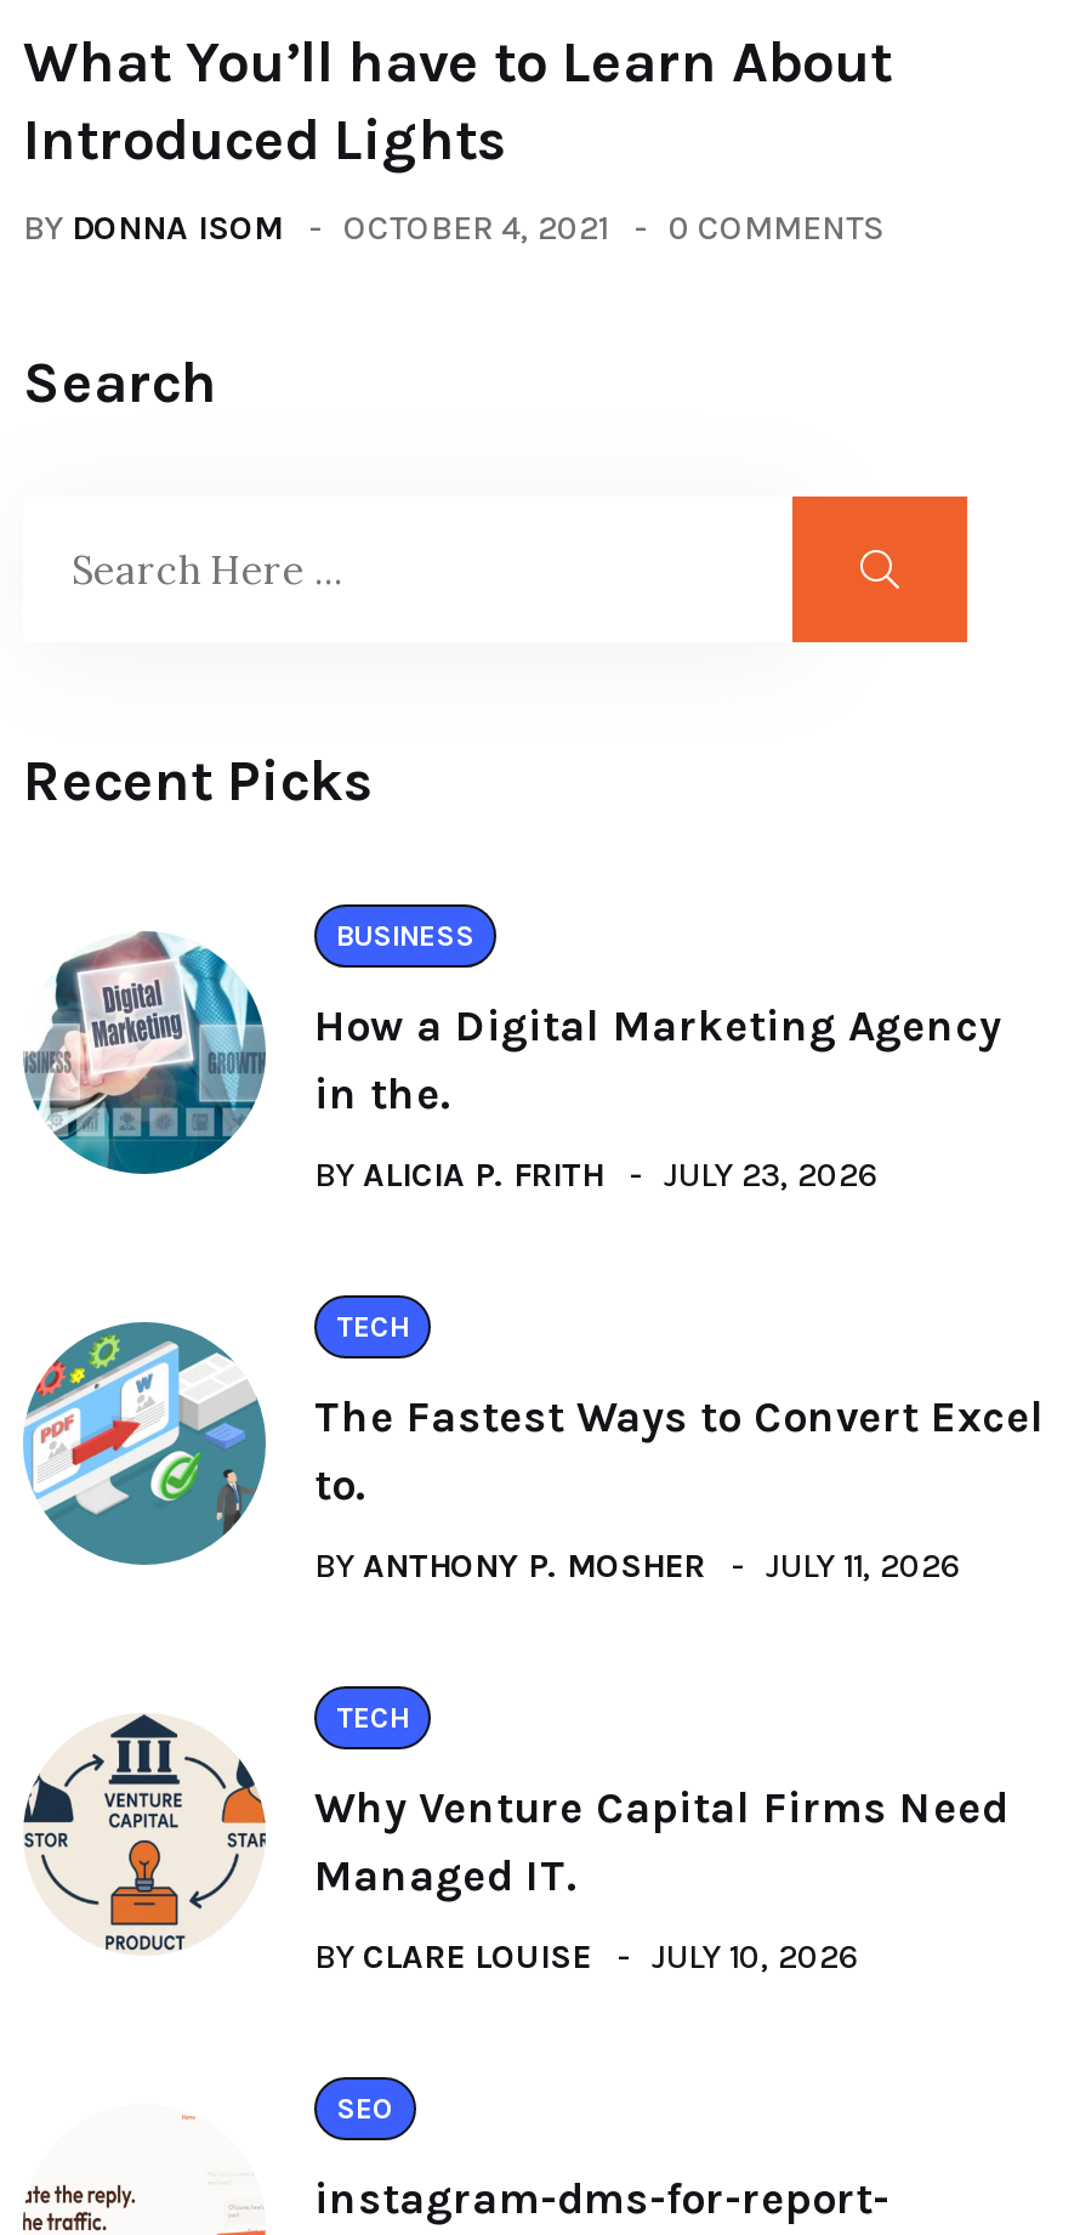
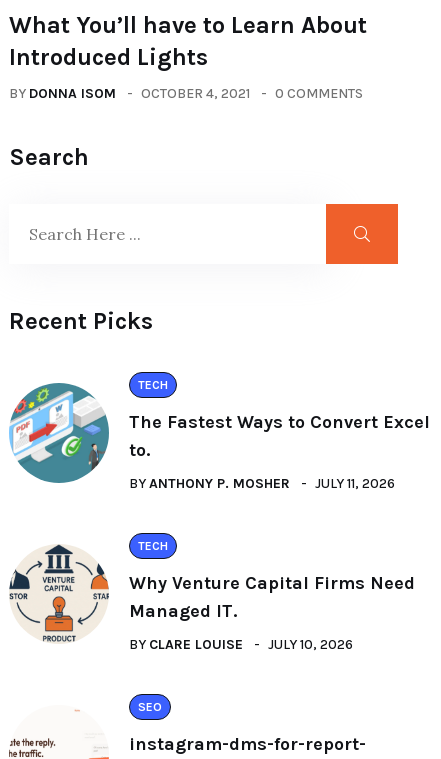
[21,918,1001,1195] [image] | BUSINESS | How a Digital Marketing Agency | in the. | BY ALICIA P. FRITH | JULY 23, 2026 -> none

